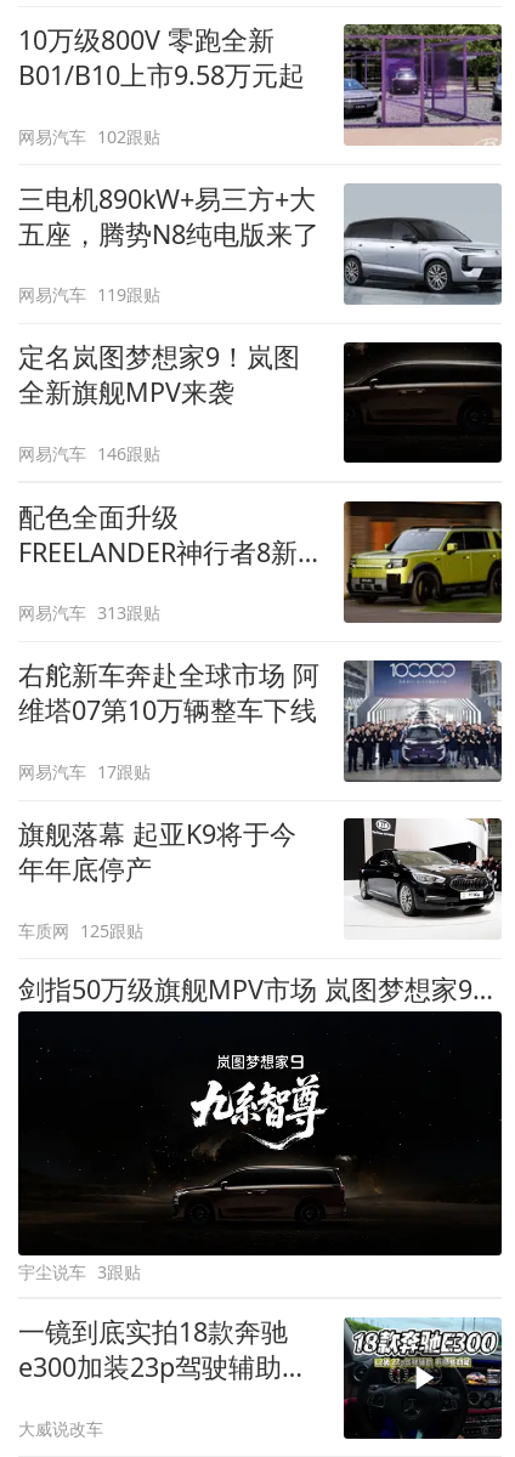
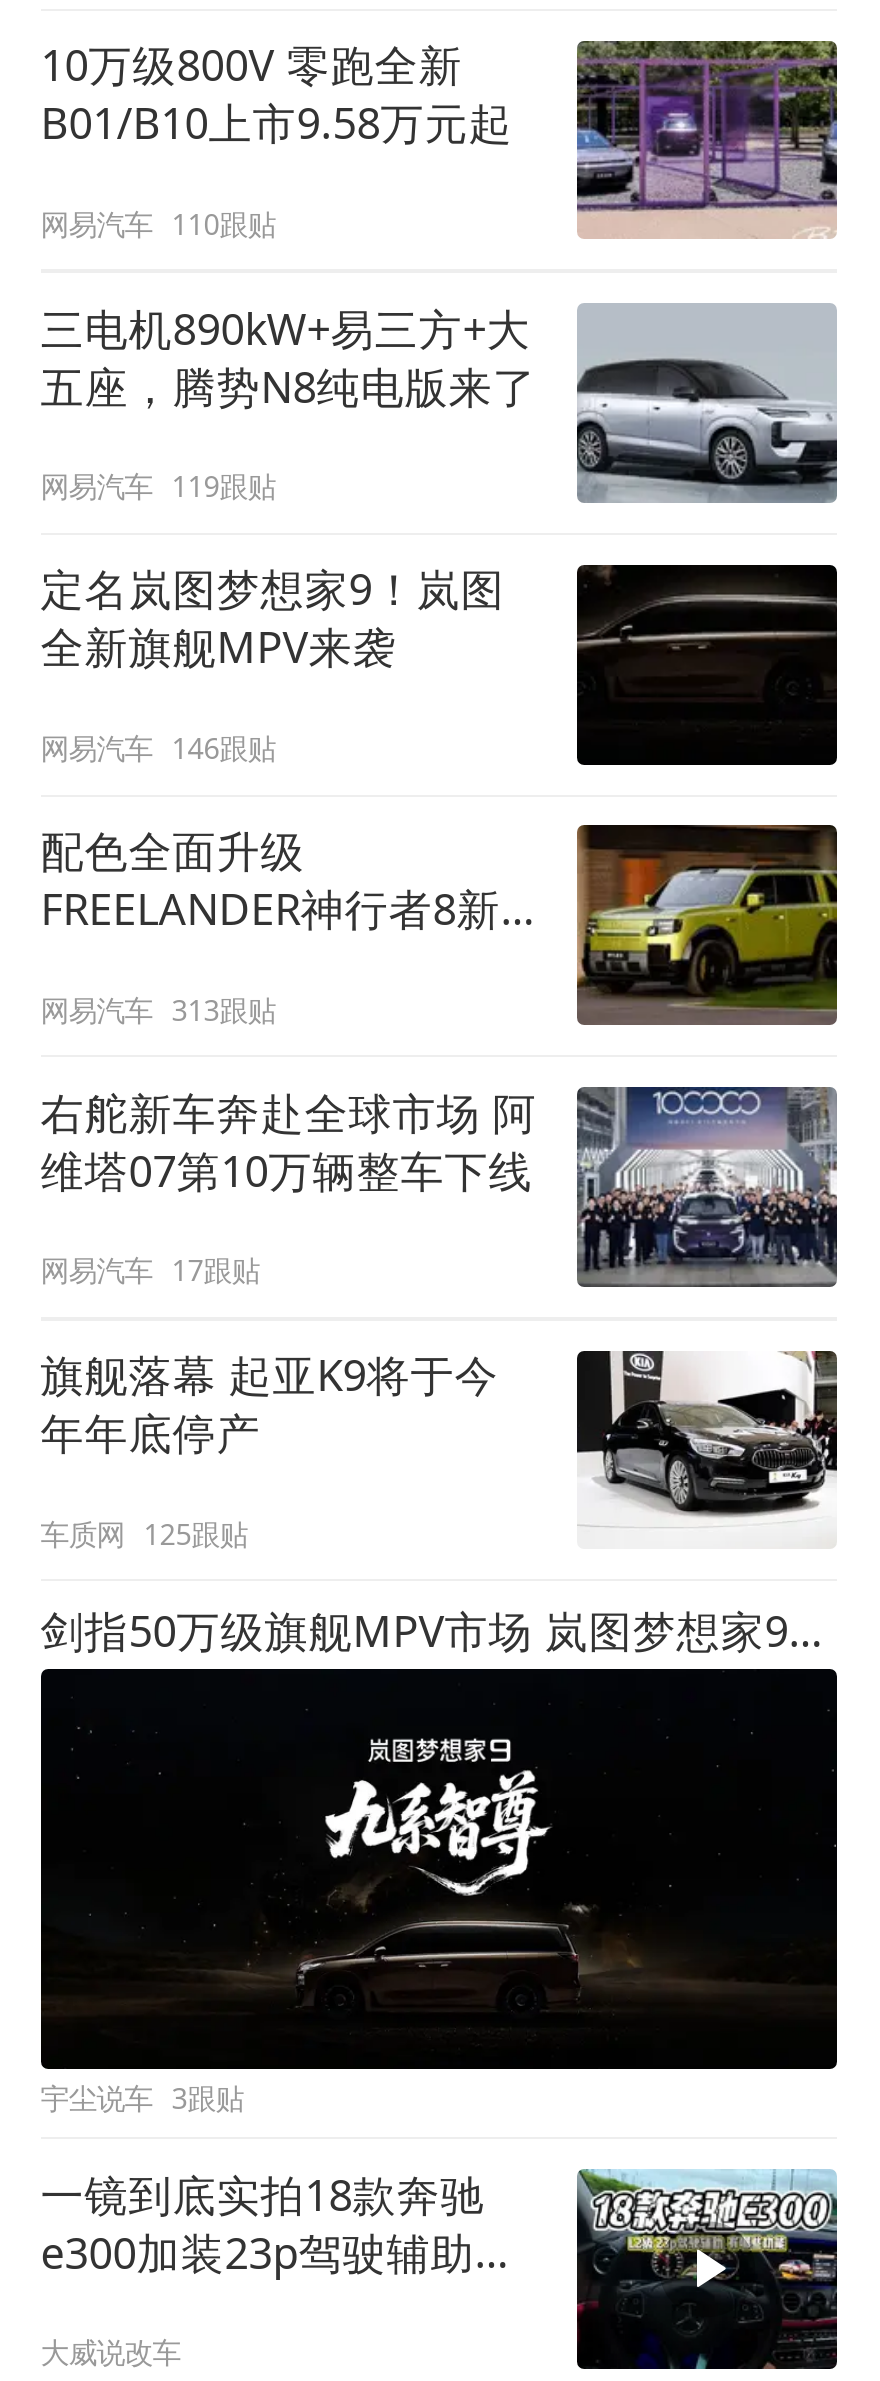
[18,125,161,148] 网易汽车 102跟贴 -> [40,204,276,242] 网易汽车 110跟贴

